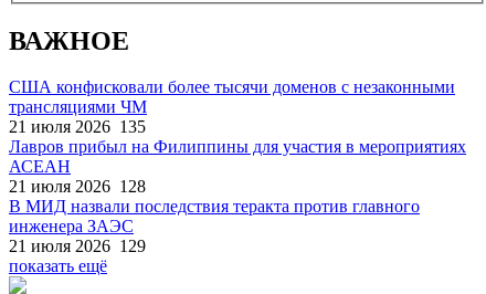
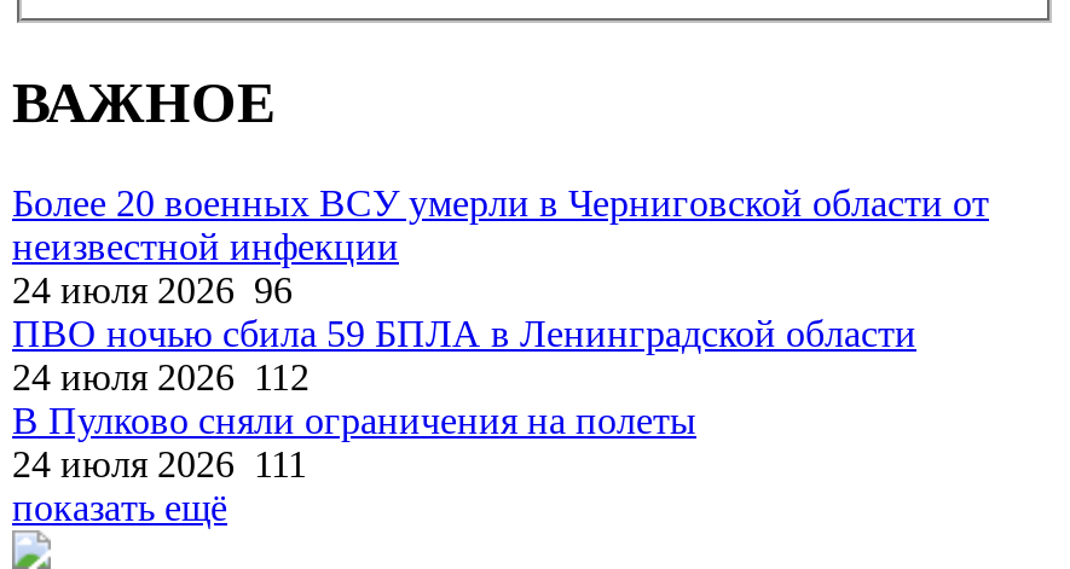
[9,78,466,256] США конфисковали более тысячи доменов с незаконными | трансляциями ЧМ | 21 июля 2026 135 | Лавров прибыл на Филиппины для участия в мероприятиях | АСЕАН | 21 июля 2026 128 | В МИД назвали последствия теракта против главного | инженера ЗАЭС | 21 июля 2026 129 -> [12,183,989,485] Более 20 военных ВСУ умерли в Черниговской области от | неизвестной инфекции | 24 июля 2026 96 | ПВО ночью сбила 59 БПЛА в Ленинградской области | 24 июля 2026 112 | В Пулково сняли ограничения на полеты | 24 июля 2026 111

